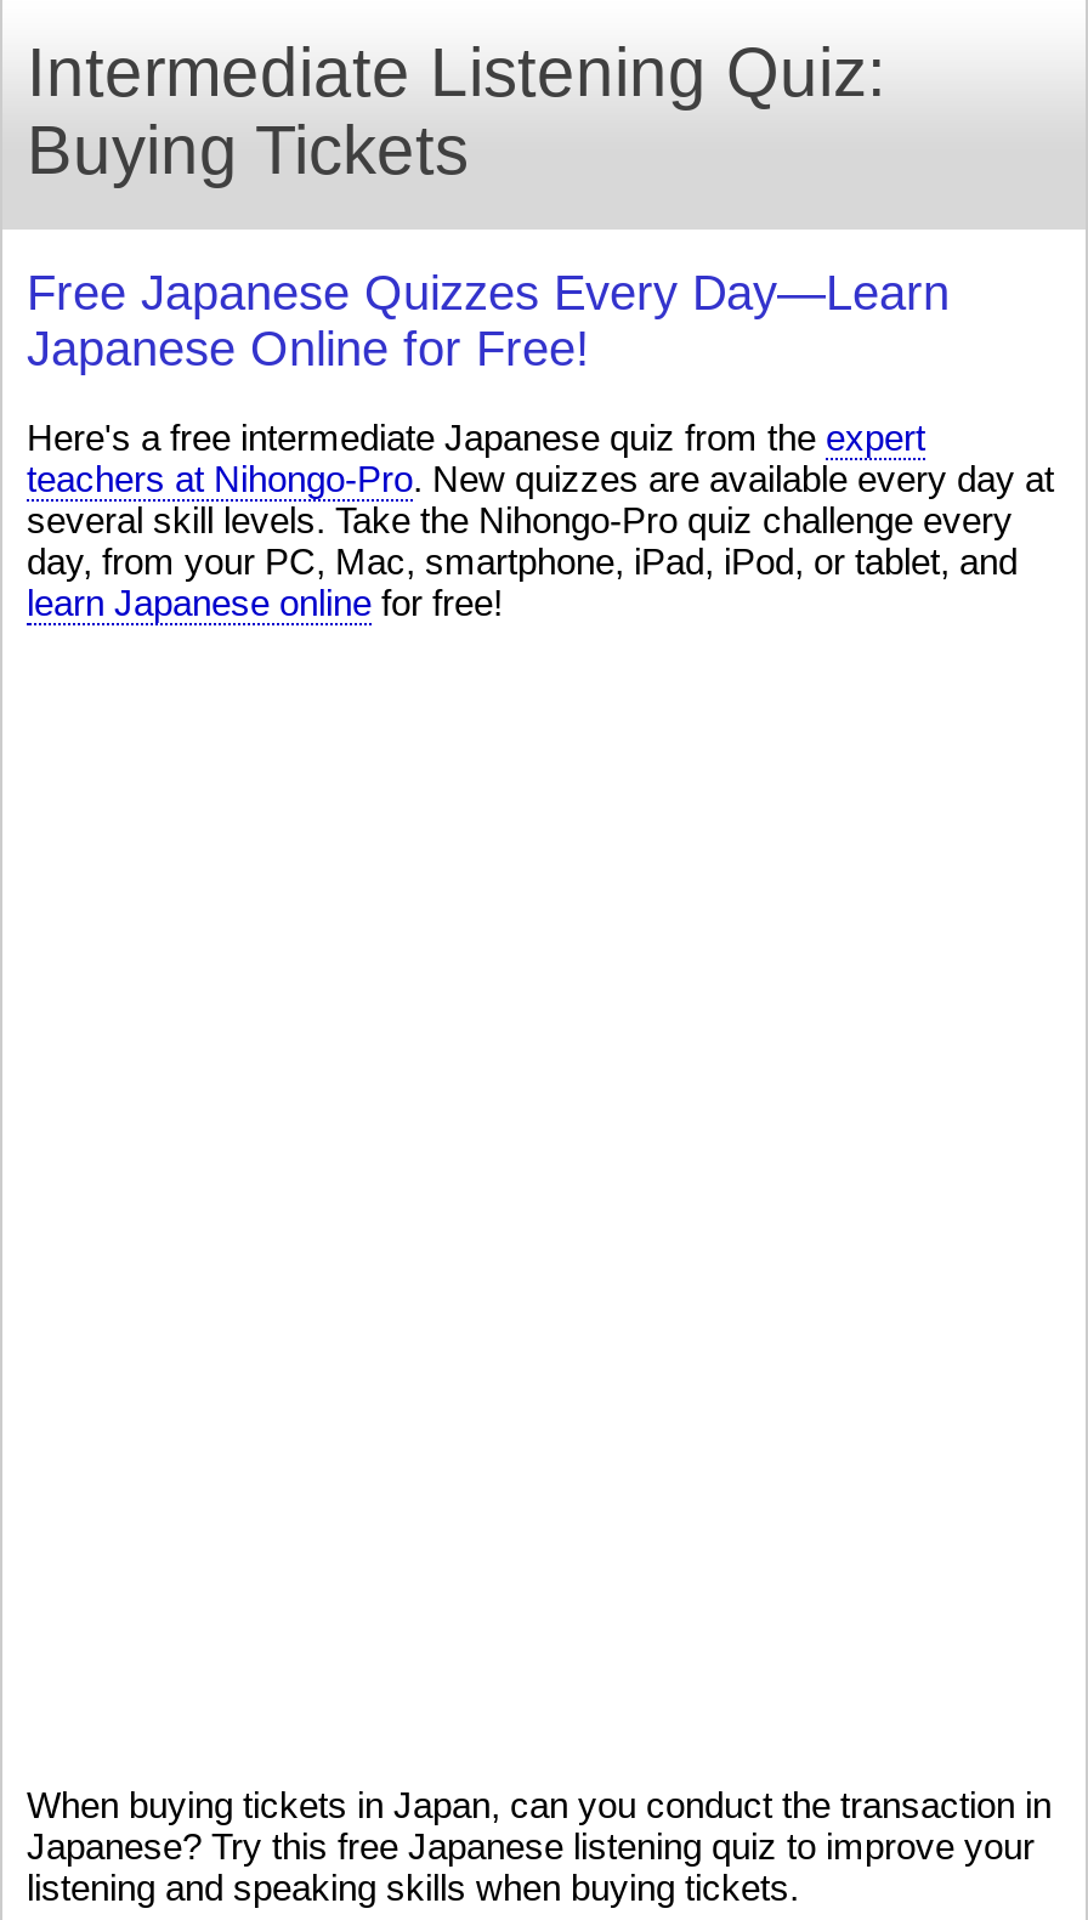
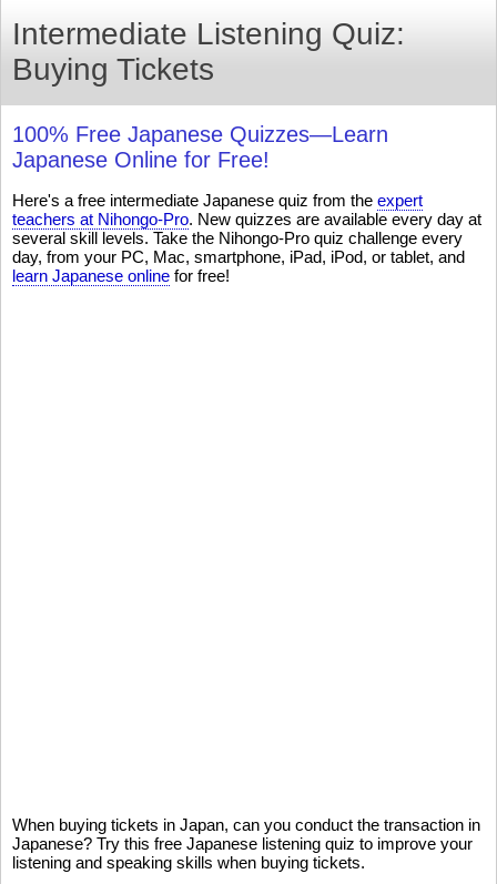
[27,266,950,319] Free Japanese Quizzes Every Day—Learn -> [12,122,388,146] 100% Free Japanese Quizzes—Learn

